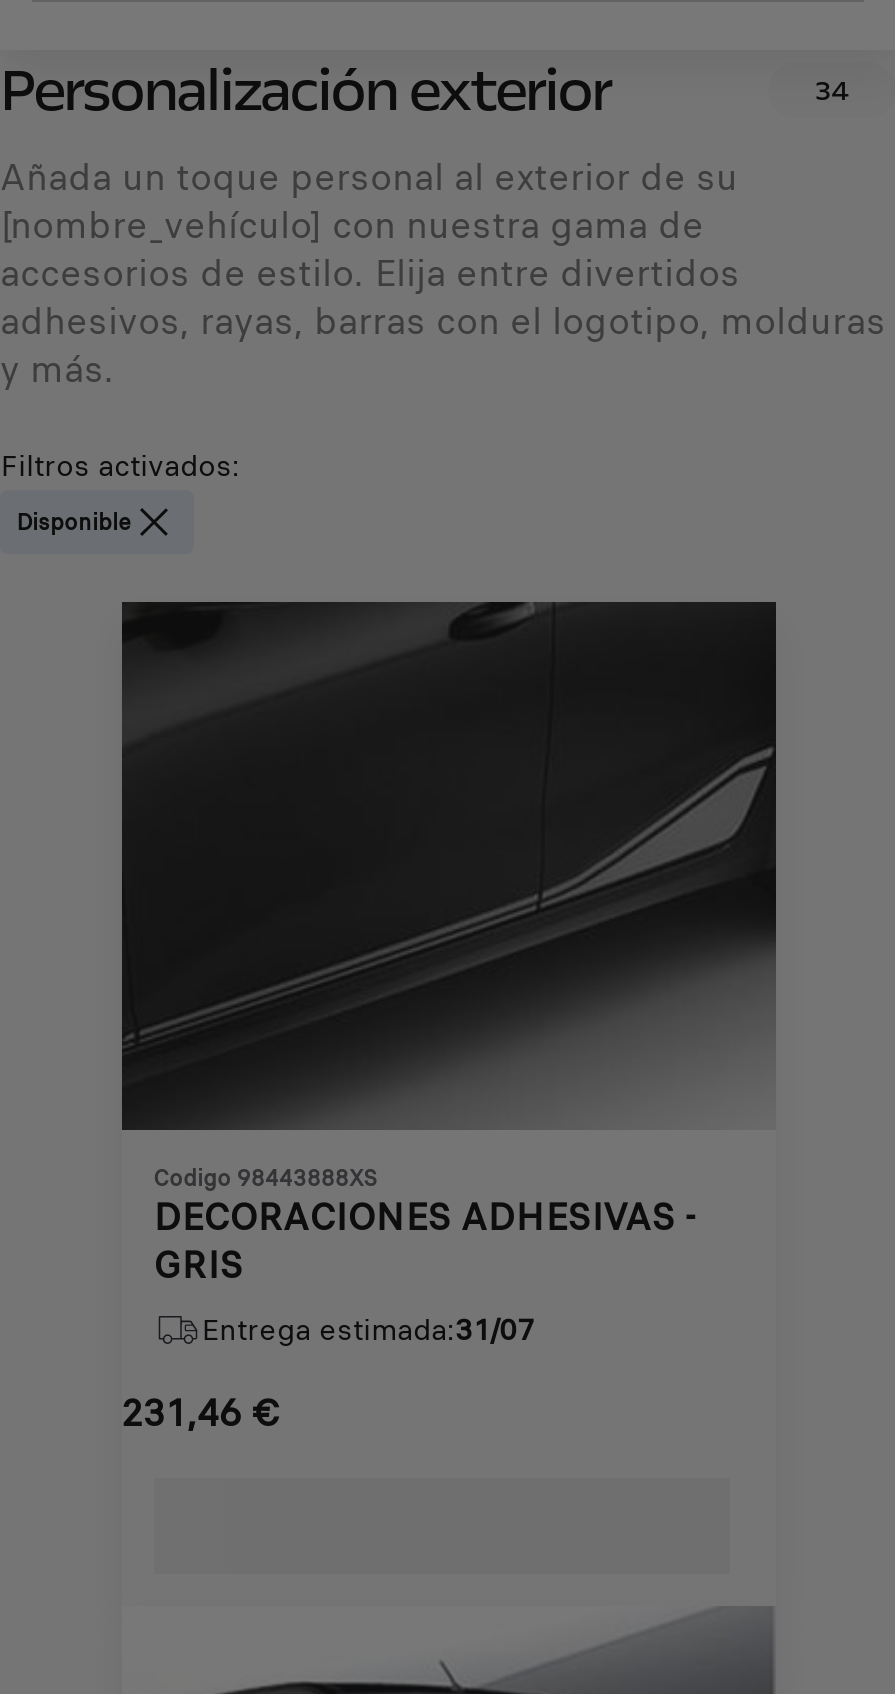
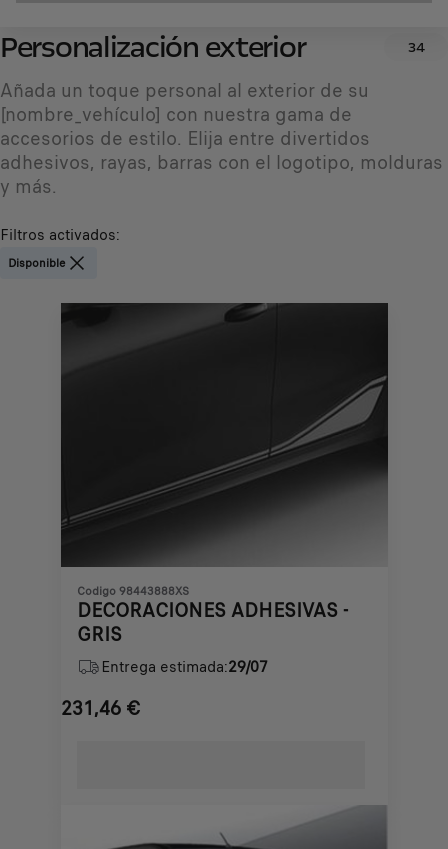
[201,1308,535,1352] Entrega estimada:31/07 -> [100,656,267,678] Entrega estimada:29/07

